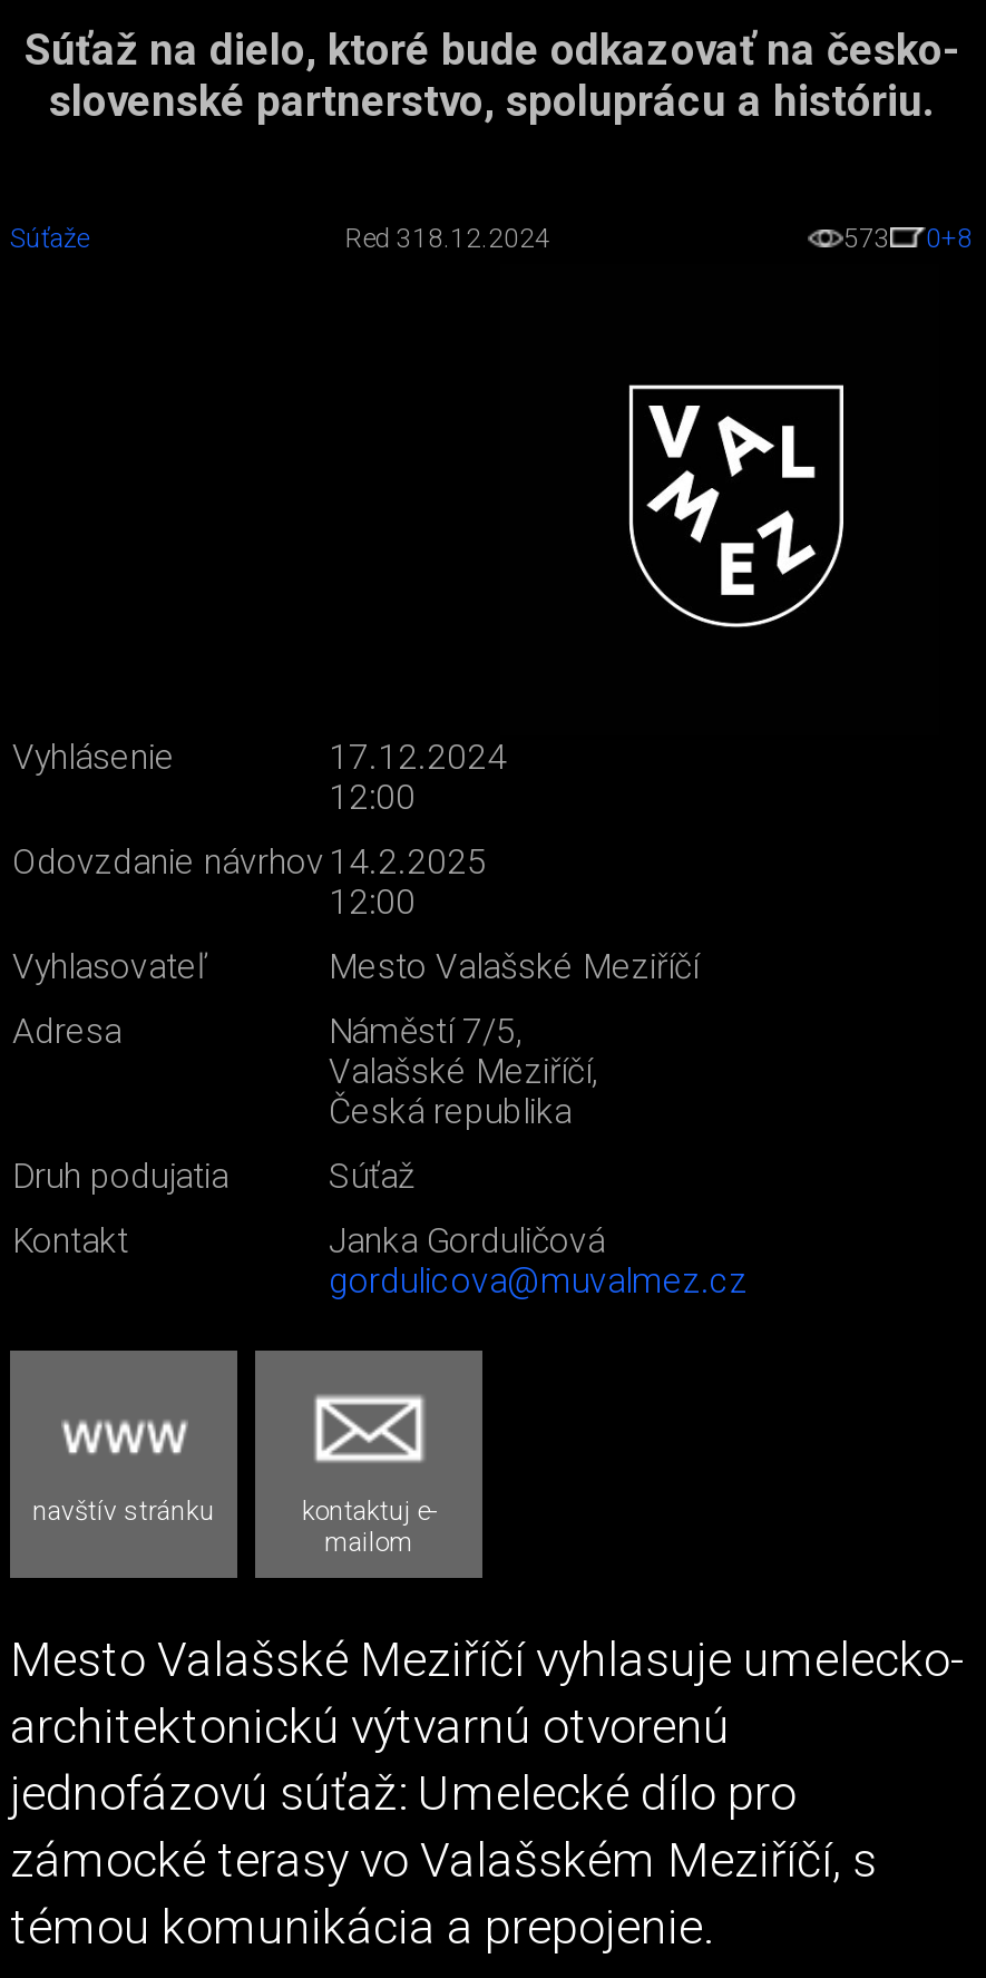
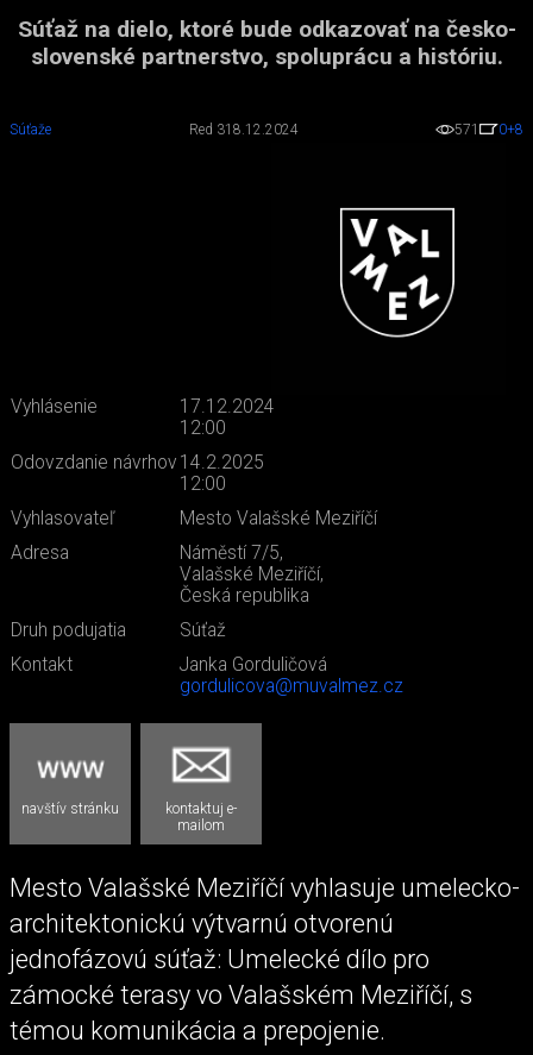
[843,224,973,255] 573 0+8 -> [454,122,523,138] 571 0+8

